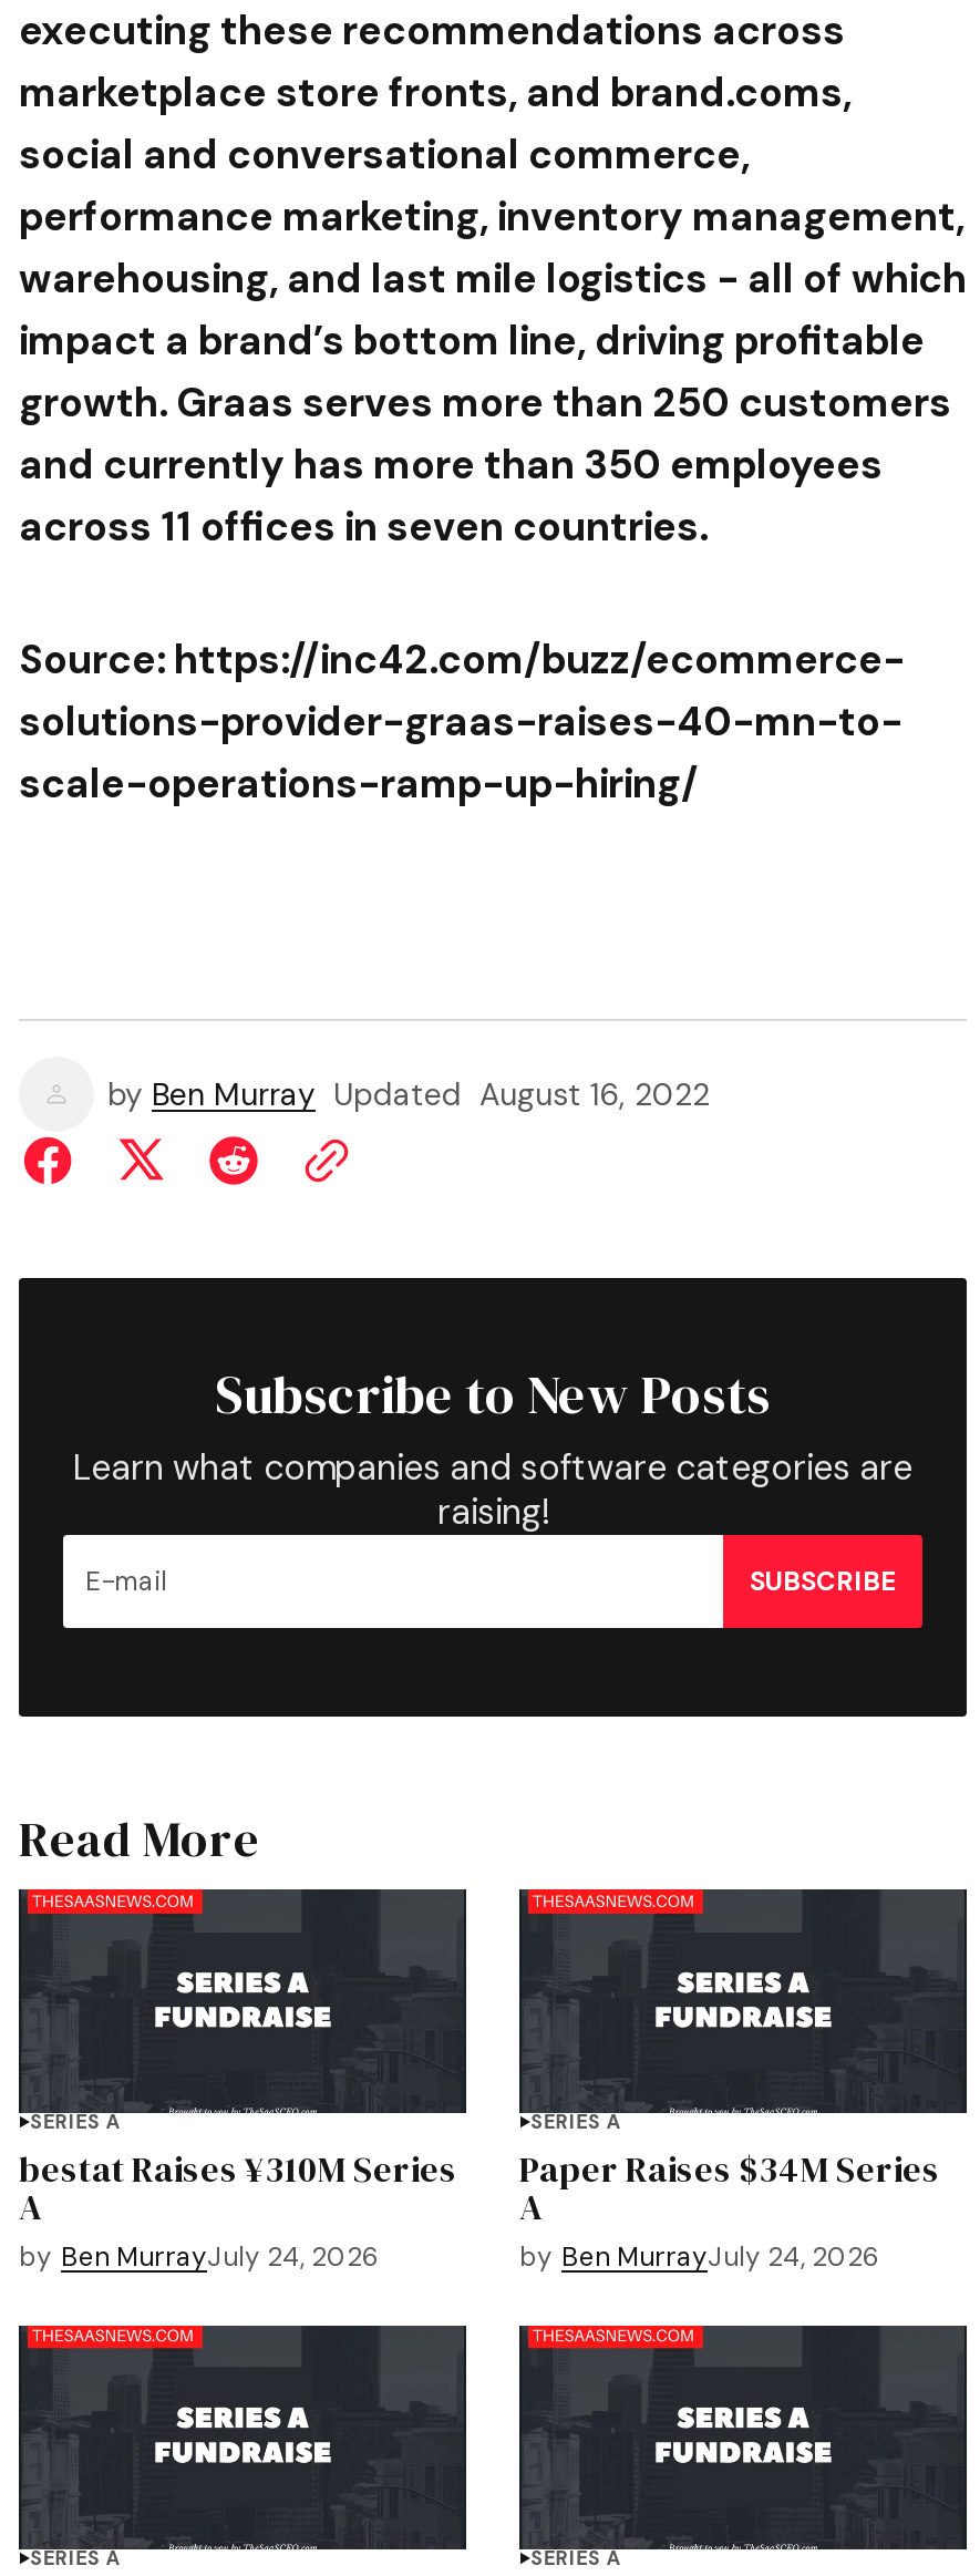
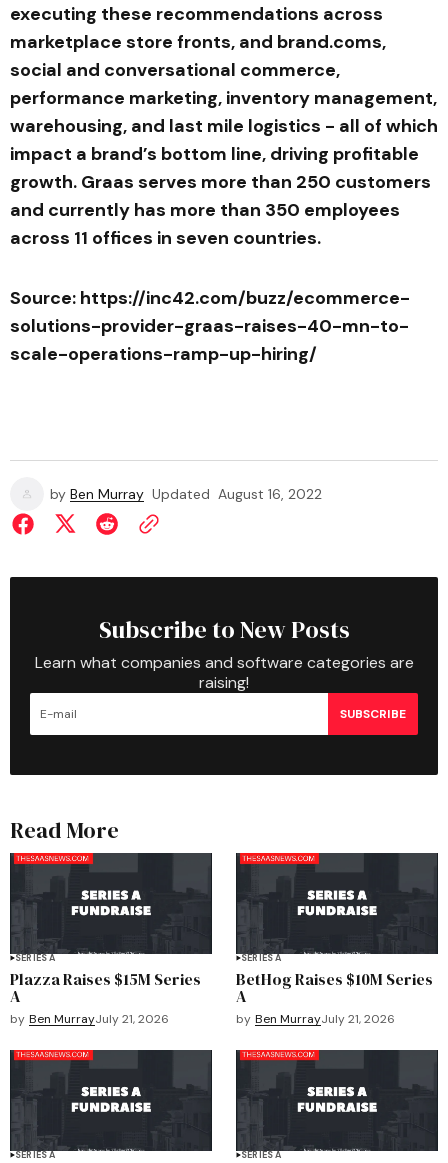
[19,2144,457,2193] bestat Raises ¥310M Series -> [10,968,201,990] Plazza Raises $15M Series
[519,2144,940,2193] Paper Raises $34M Series -> [236,968,433,990] BetHog Raises $10M Series
[19,2239,380,2275] by Ben MurrayJuly 24, 2026 -> [10,1011,169,1027] by Ben MurrayJuly 21, 2026
[519,2239,880,2275] by Ben MurrayJuly 24, 2026 -> [236,1011,395,1027] by Ben MurrayJuly 21, 2026

